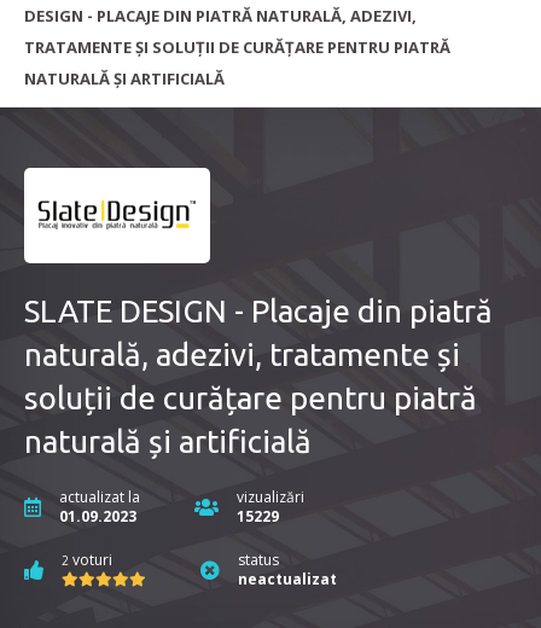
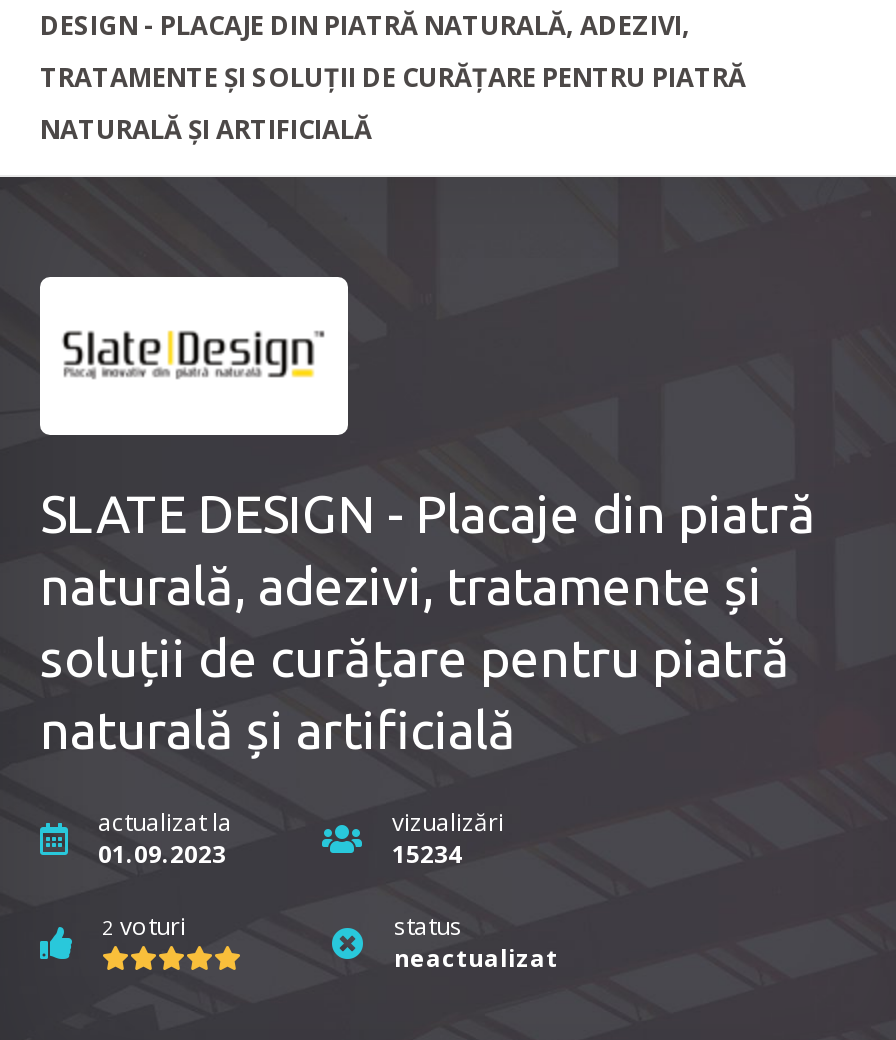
[237,506,279,527] 15229 -> [392,838,462,872] 15234

